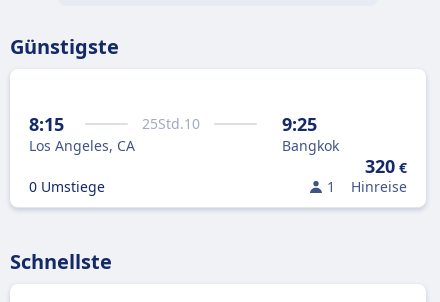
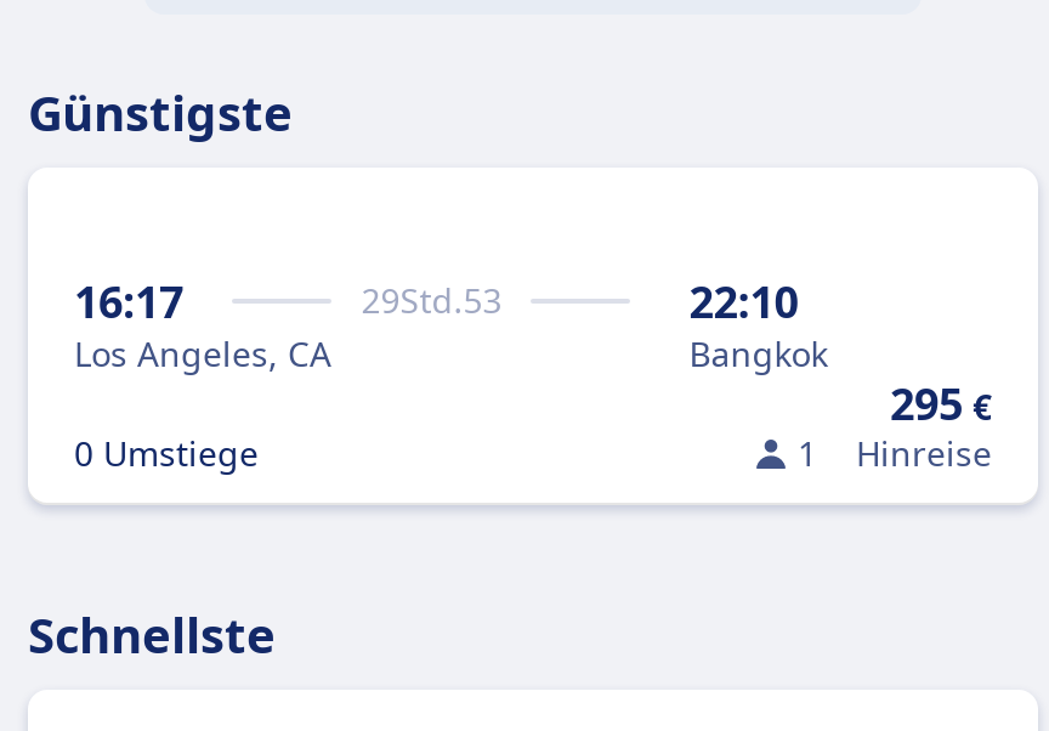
[29,112,64,136] 8:15 -> [74,272,183,330] 16:17
[142,114,200,133] 25Std.10 -> [361,277,502,323] 29Std.53
[282,112,317,136] 9:25 -> [689,272,798,330] 22:10
[365,154,407,178] 320 € -> [890,374,992,432] 295 €

